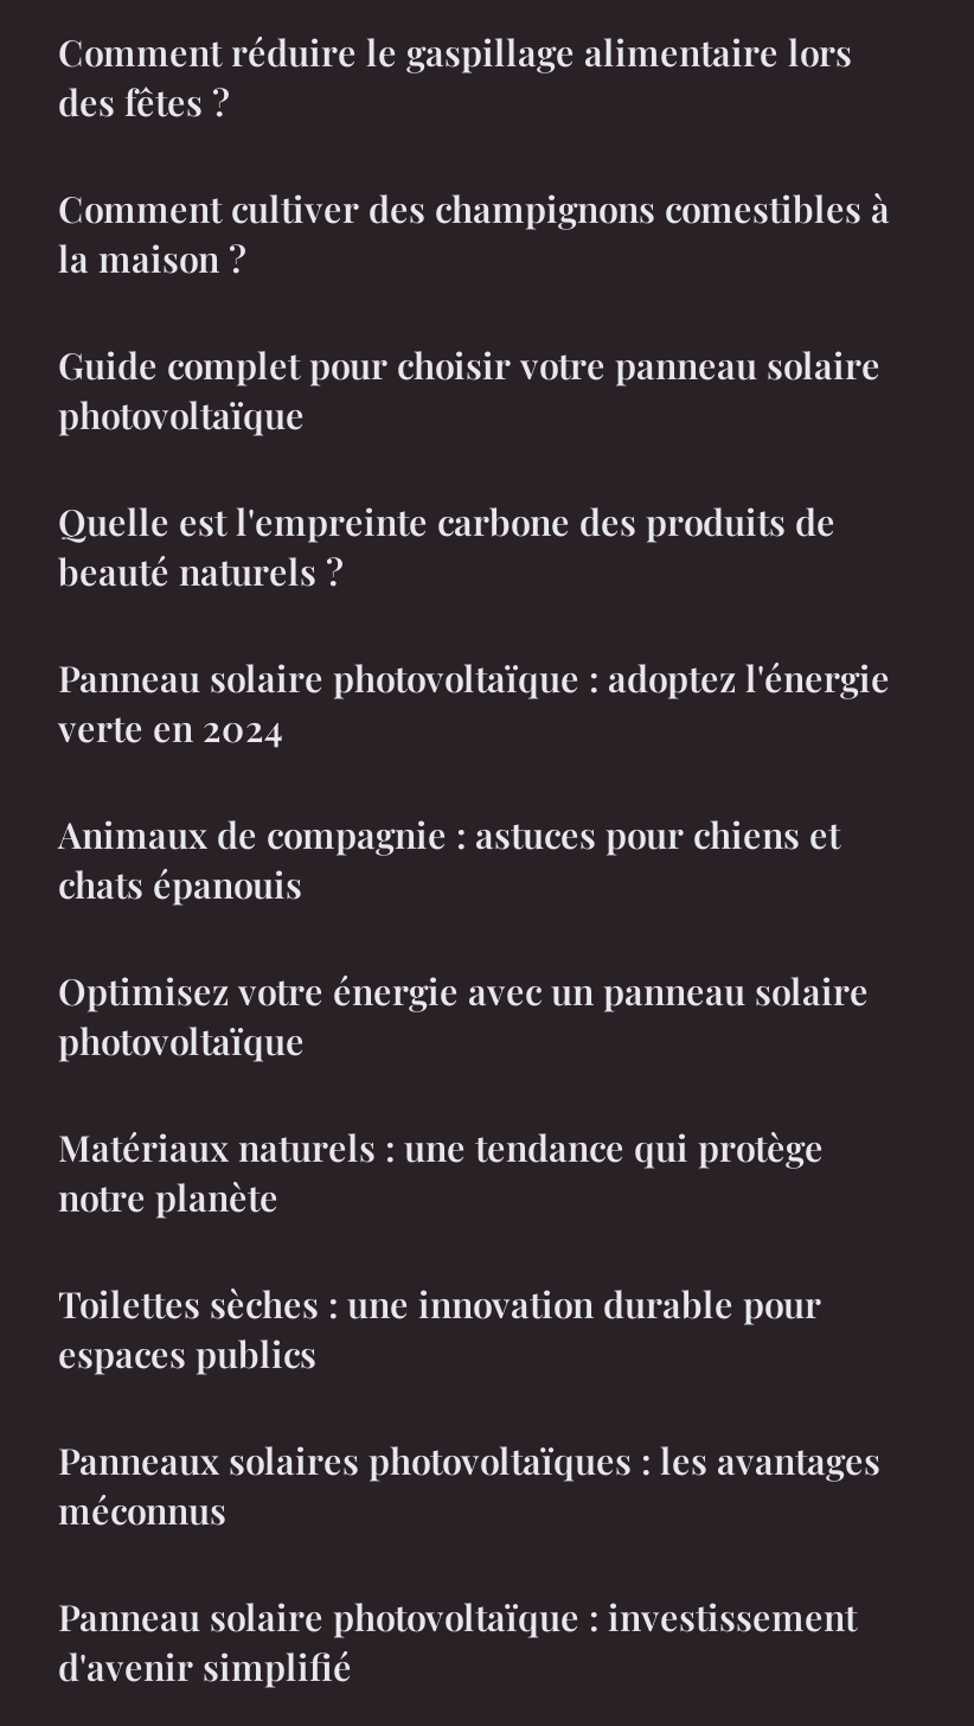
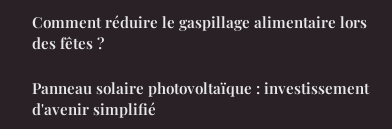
[58,184,890,1533] Comment cultiver des champignons comestibles à | la maison ? | Guide complet pour choisir votre panneau solaire | photovoltaïque | Quelle est l'empreinte carbone des produits de | beauté naturels ? | Panneau solaire photovoltaïque : adoptez l'énergie | verte en 2024 | Animaux de compagnie : astuces pour chiens et | chats épanouis | Optimisez votre énergie avec un panneau solaire | photovoltaïque | Matériaux naturels : une tendance qui protège | notre planète | Toilettes sèches : une innovation durable pour | espaces publics | Panneaux solaires photovoltaïques : les avantages | méconnus -> none

